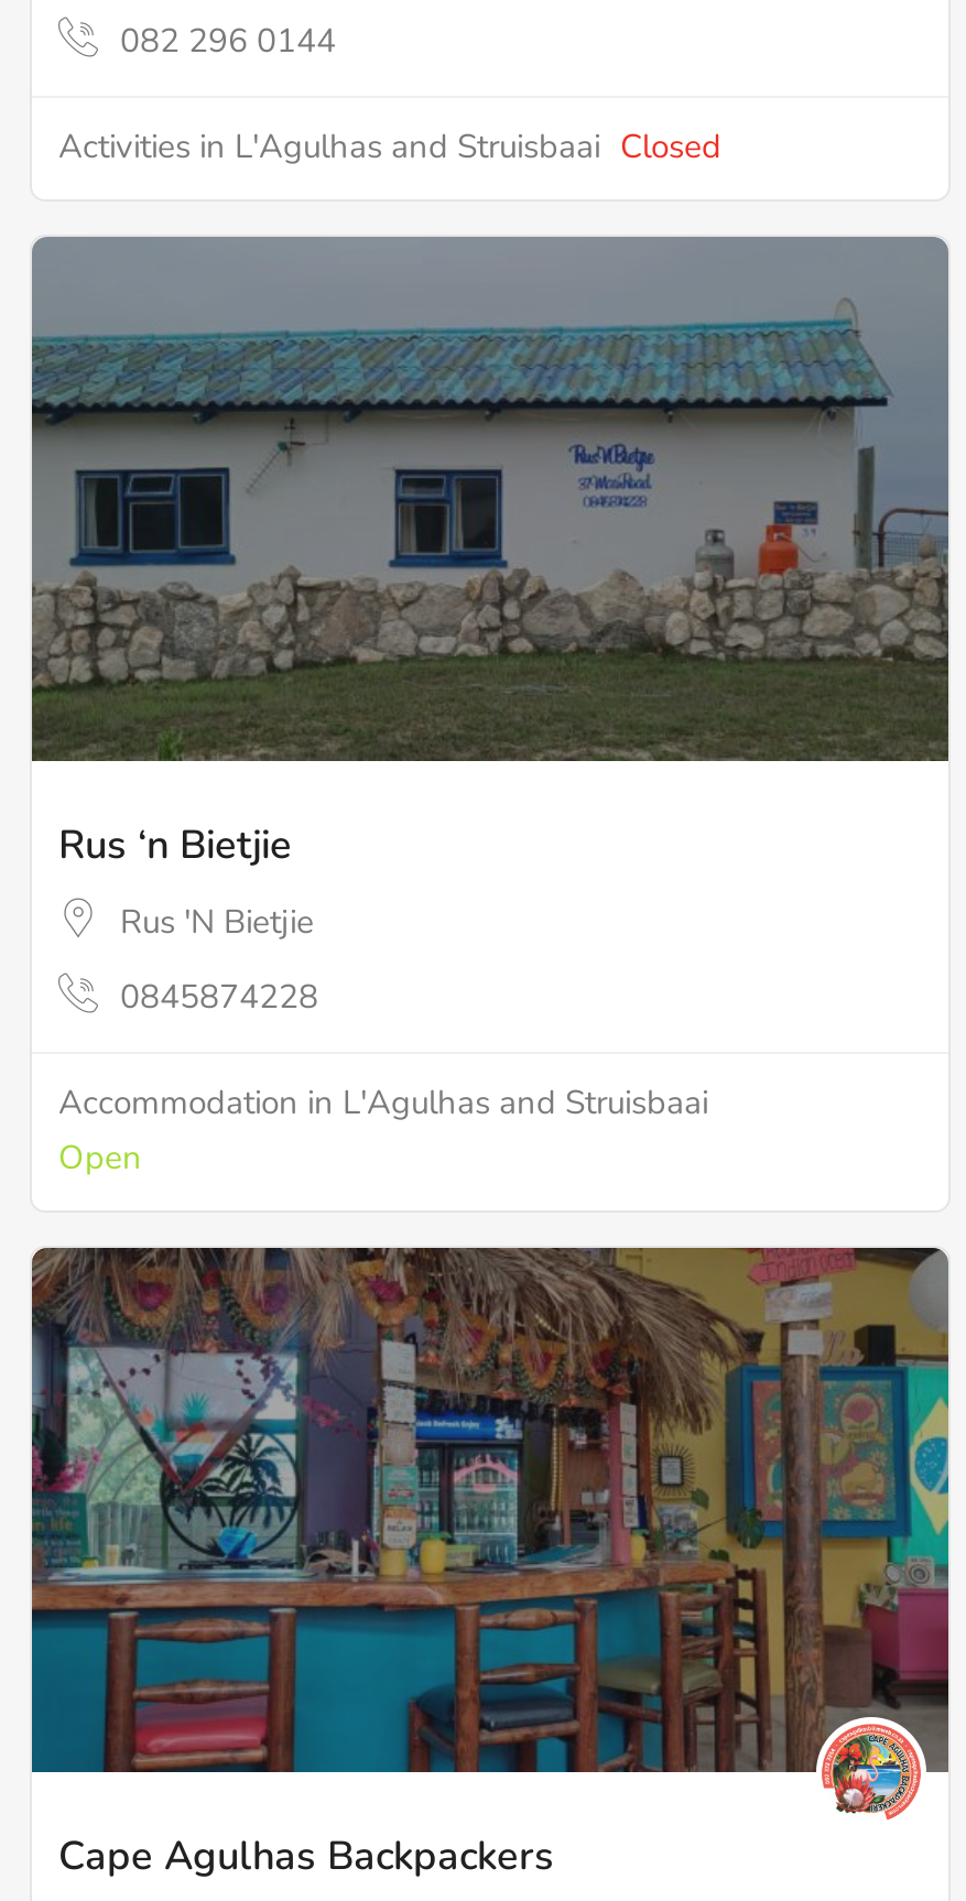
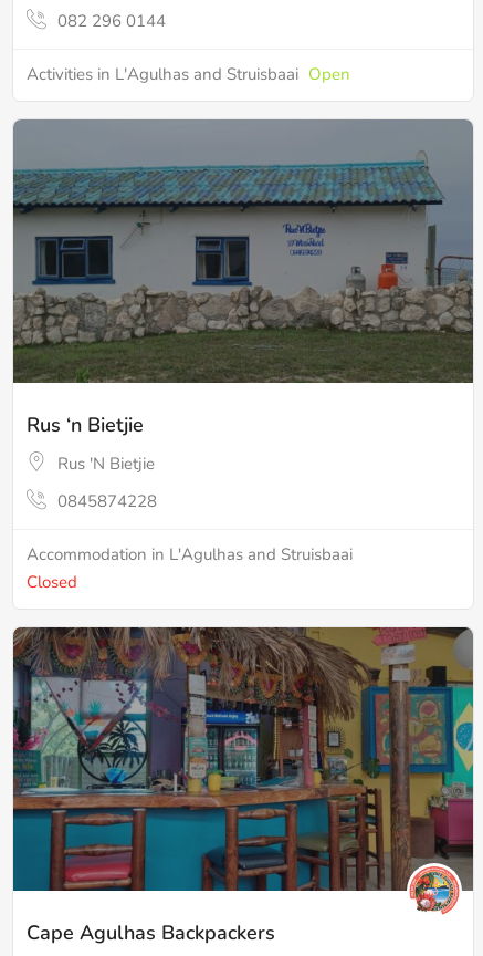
[58,124,721,169] Activities in L'Agulhas and Struisbaai Closed -> [27,63,350,85] Activities in L'Agulhas and Struisbaai Open
[58,1136,142,1180] Open -> [27,571,77,594] Closed

